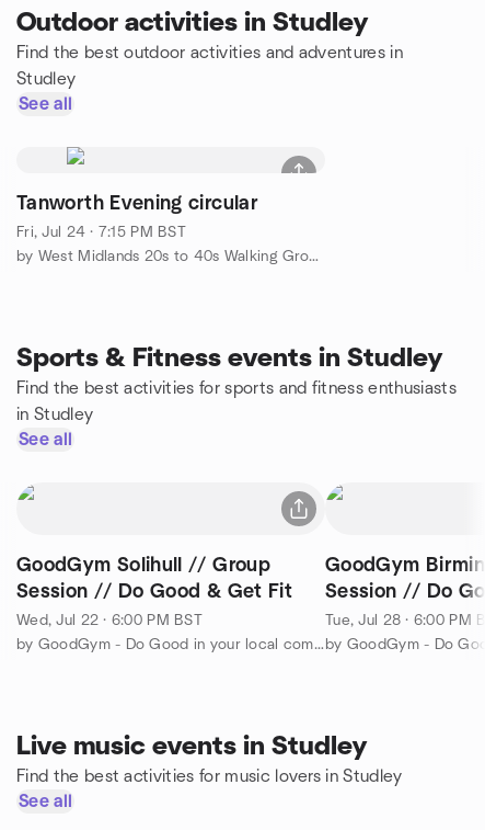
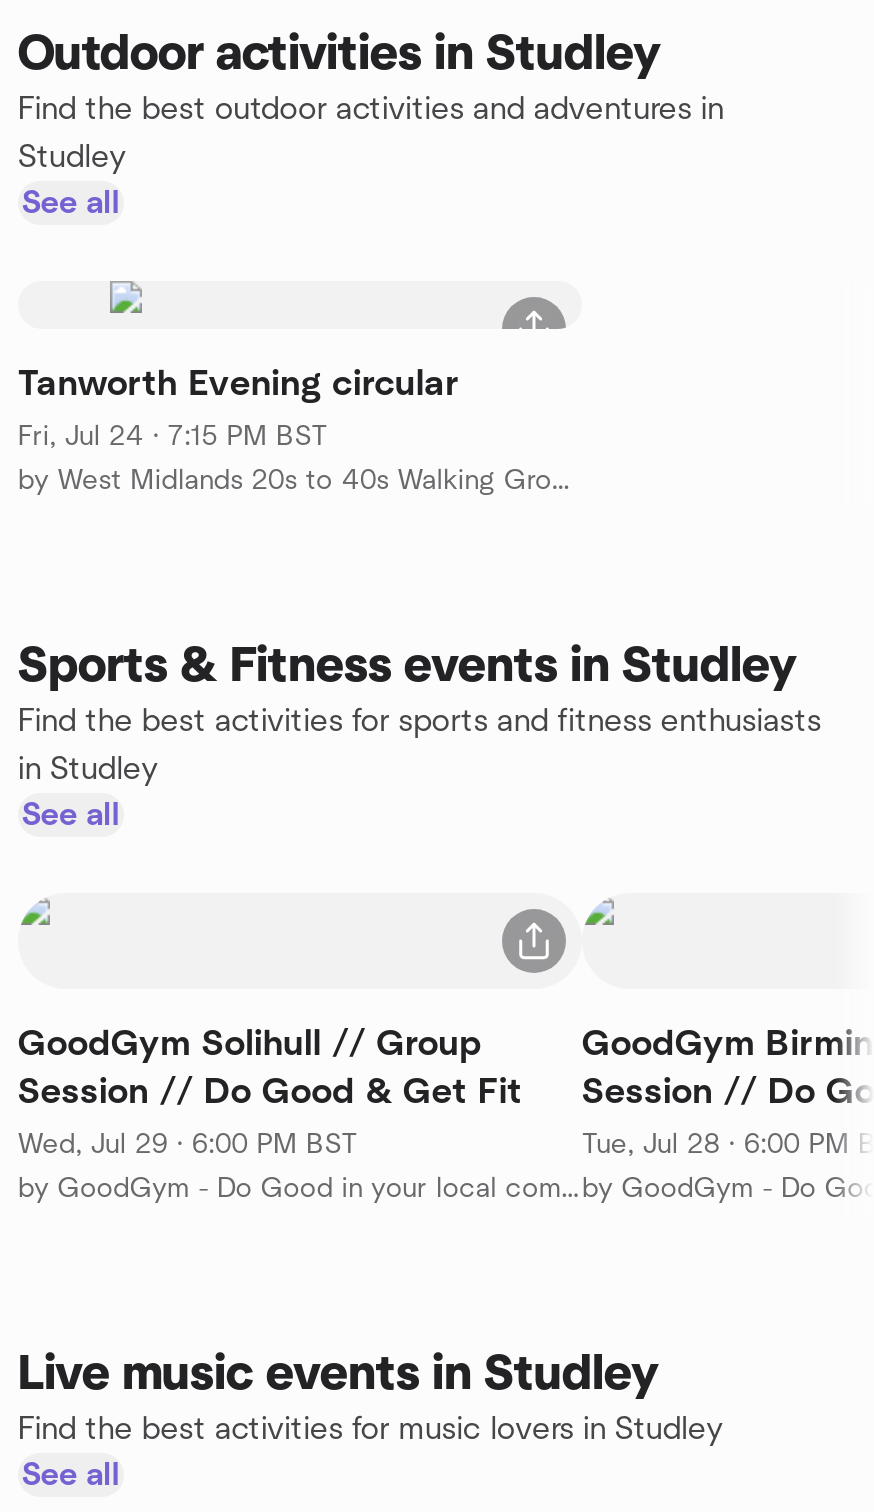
[16,613,203,628] Wed, Jul 22 · 6:00 PM BST -> [18,1131,358,1159] Wed, Jul 29 · 6:00 PM BST

